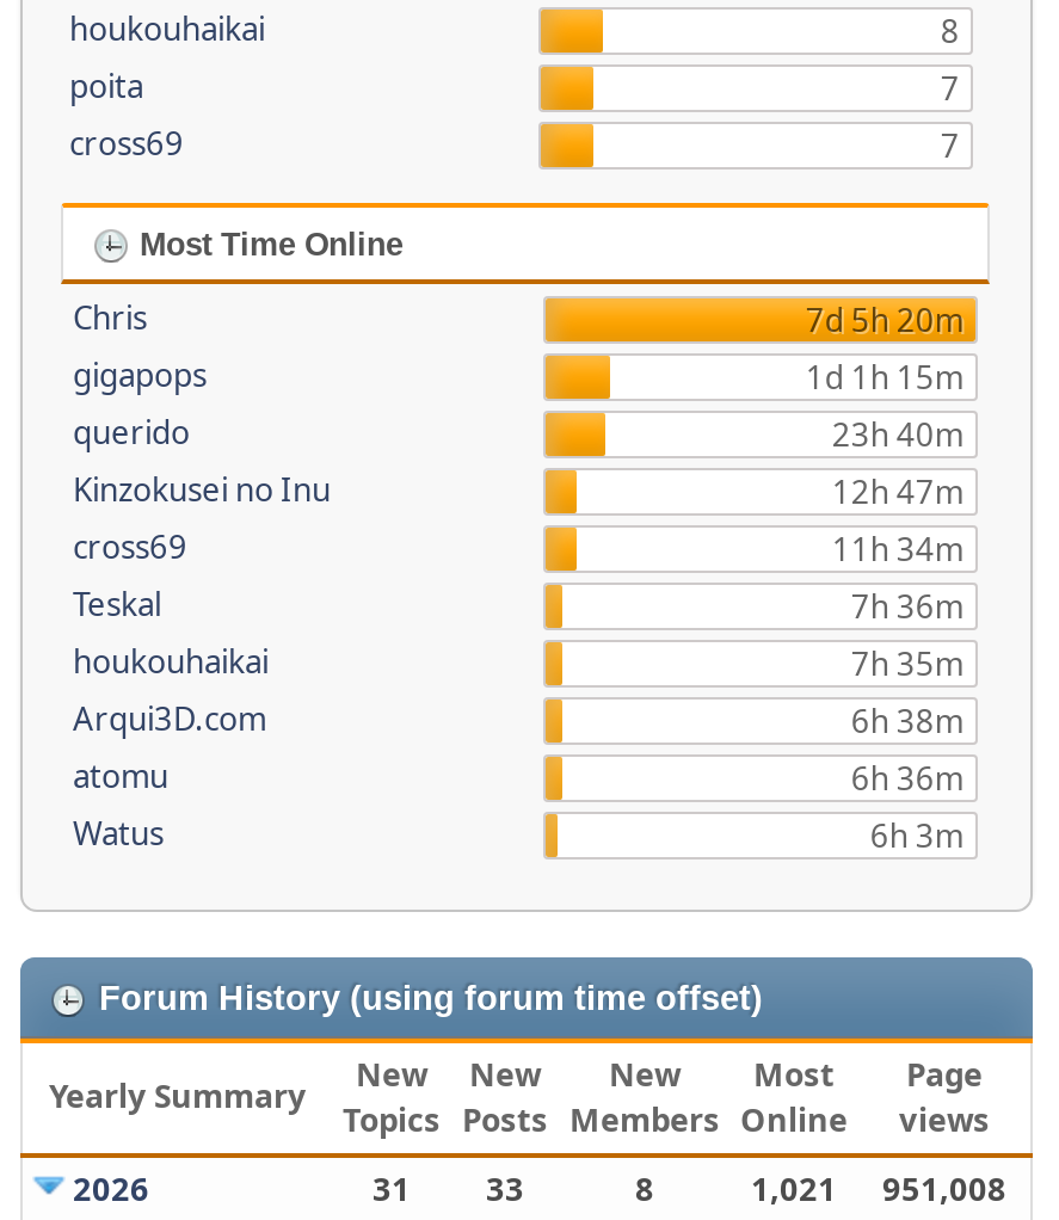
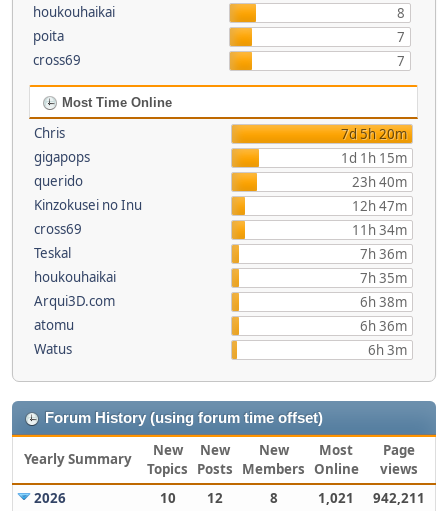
[373,1167,411,1210] 31 -> [159,489,175,507] 10
[486,1167,524,1210] 33 -> [207,489,223,507] 12
[751,1167,1006,1210] 1,021 951,008 -> [318,489,425,507] 1,021 942,211

